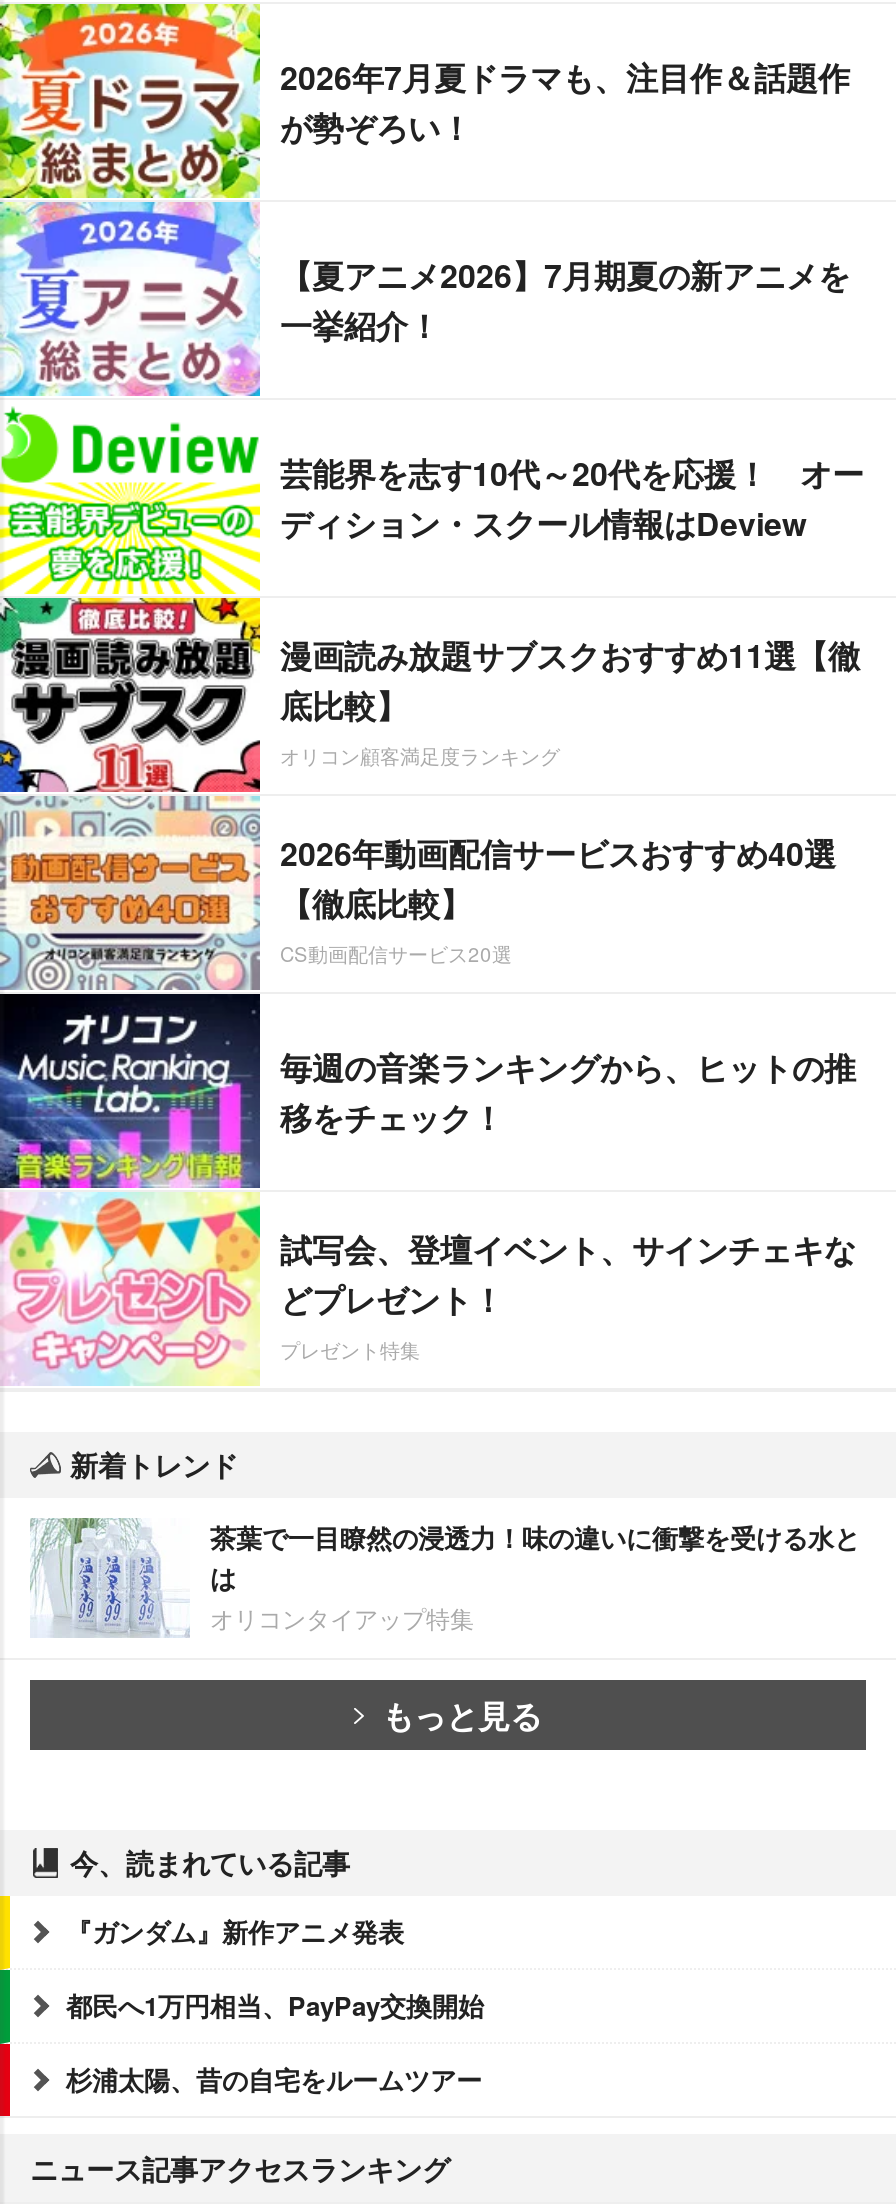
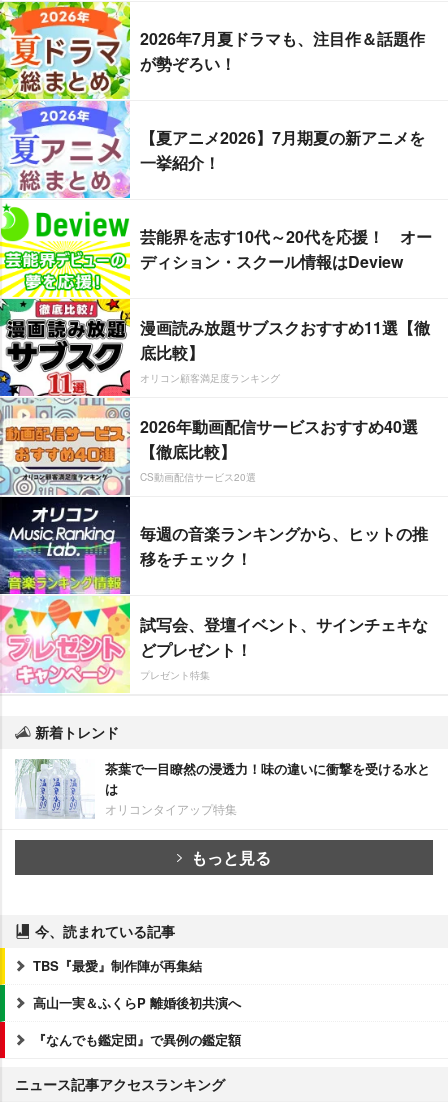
[66,1911,404,1949] 『ガンダム』新作アニメ発表 -> [33,956,202,975] TBS『最愛』制作陣が再集結
[66,1985,484,2023] 都民へ1万円相当、PayPay交換開始 -> [33,993,241,1012] 高山一実＆ふくらP 離婚後初共演へ
[66,2059,482,2097] 杉浦太陽、昔の自宅をルームツアー -> [33,1030,241,1049] 『なんでも鑑定団』で異例の鑑定額

